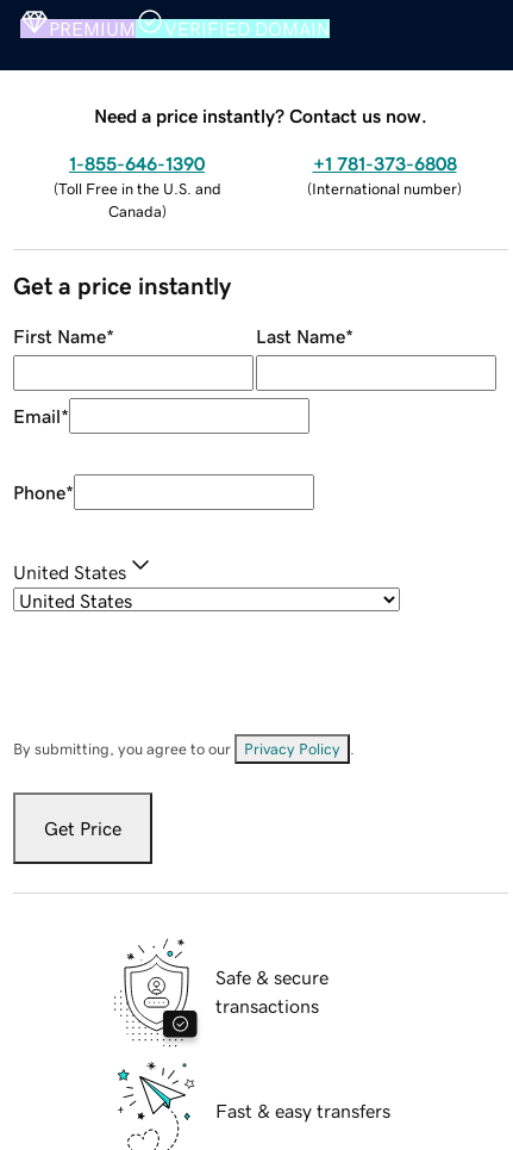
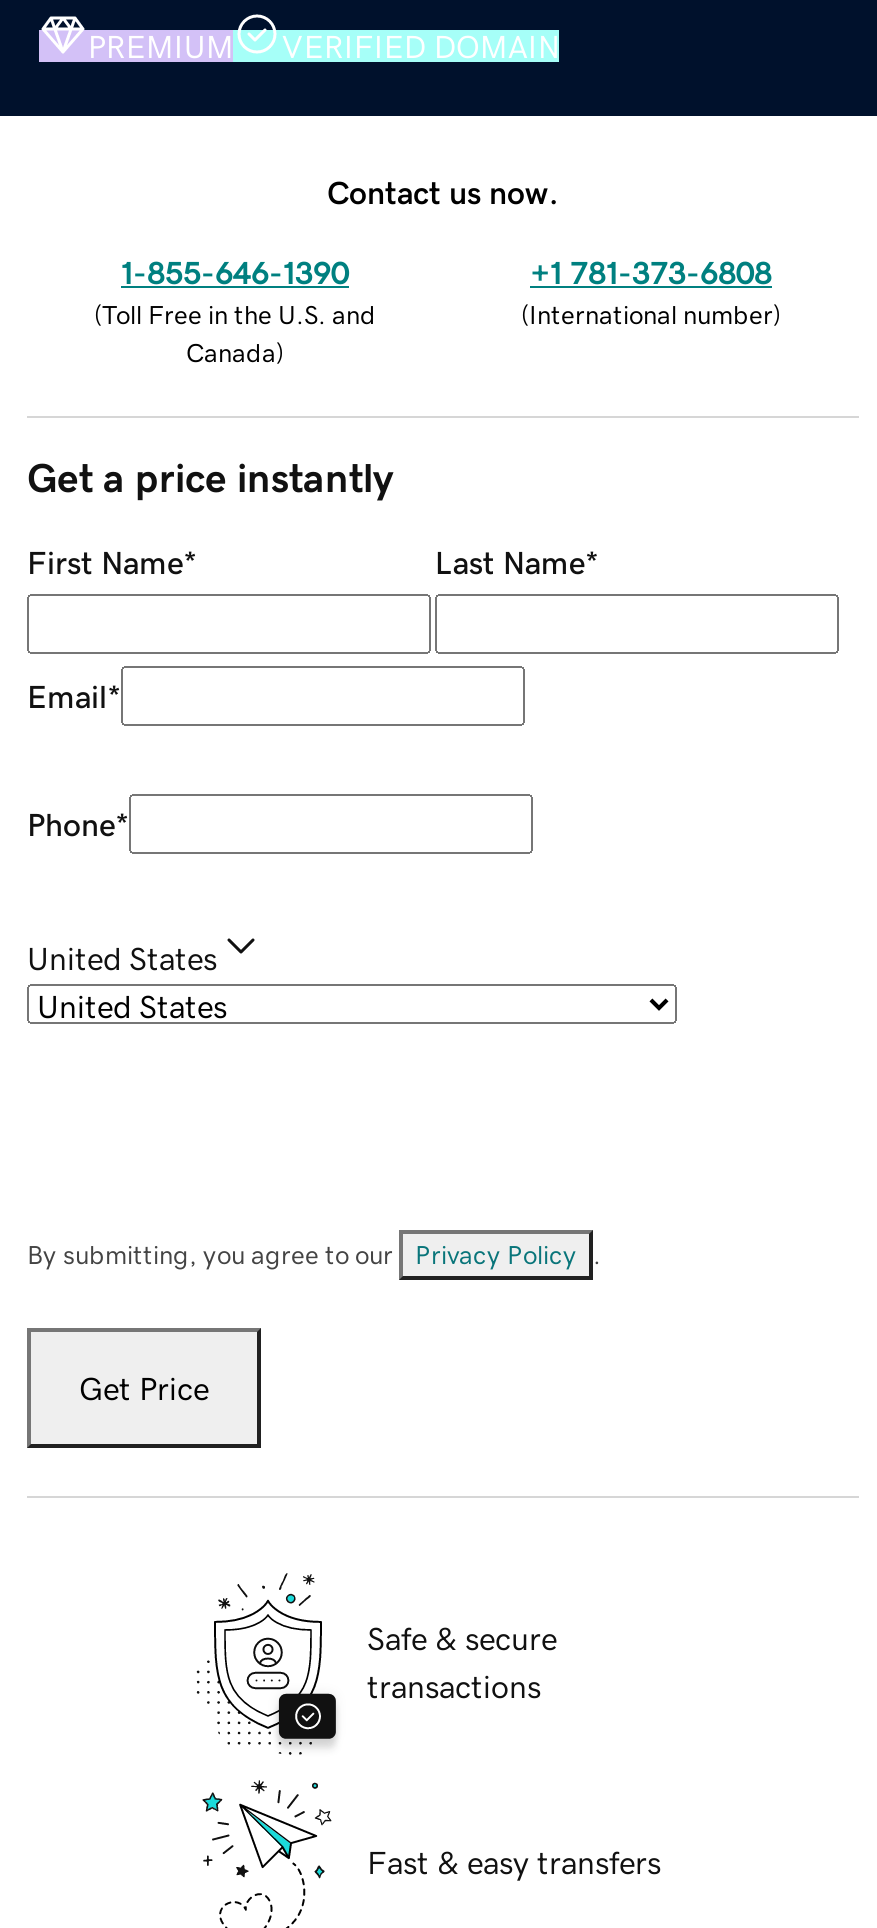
[94,106,427,125] Need a price instantly? Contact us now. -> [327,175,559,207] Contact us now.

